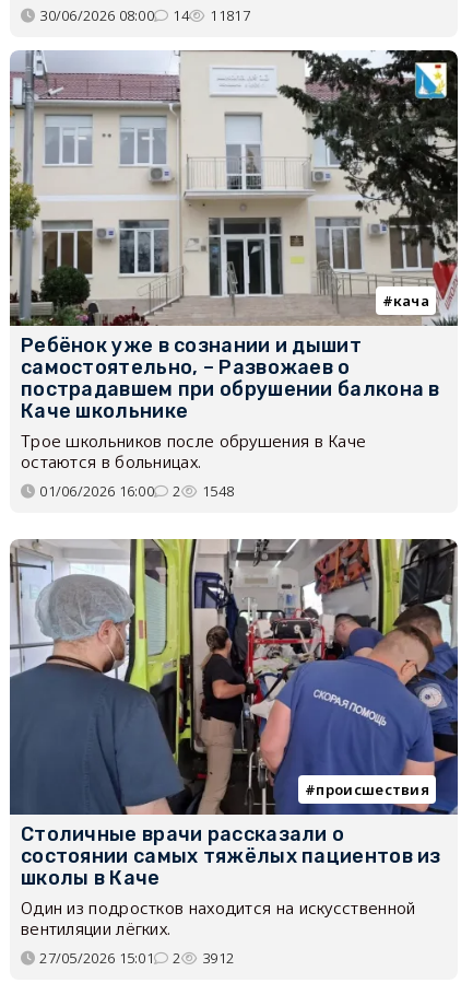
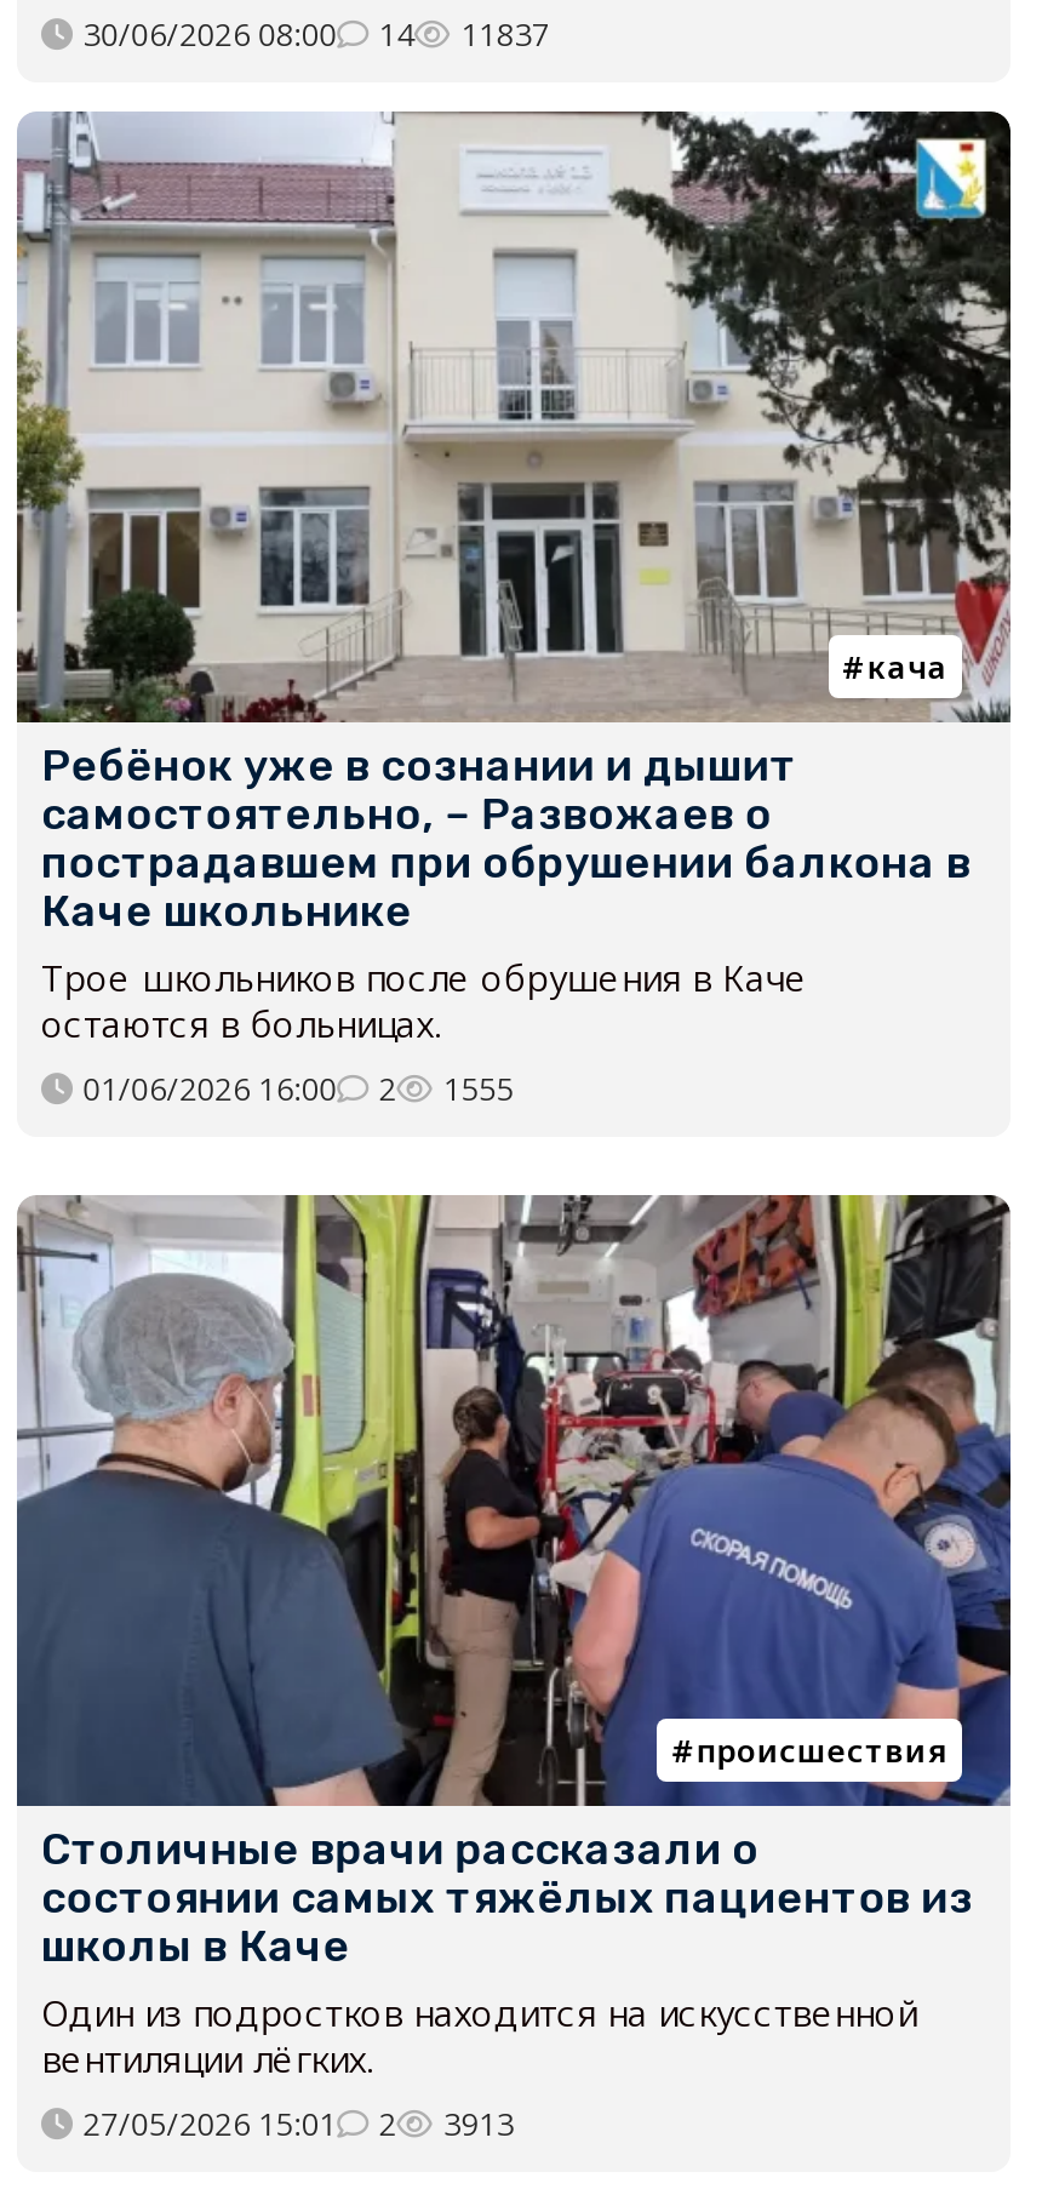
[40,5,250,25] 30/06/2026 08:00 14 11817 -> [83,12,550,56] 30/06/2026 08:00 14 11837
[40,481,234,501] 01/06/2026 16:00 2 1548 -> [83,1066,514,1110] 01/06/2026 16:00 2 1555
[40,948,234,967] 27/05/2026 15:01 2 3912 -> [83,2101,514,2145] 27/05/2026 15:01 2 3913

